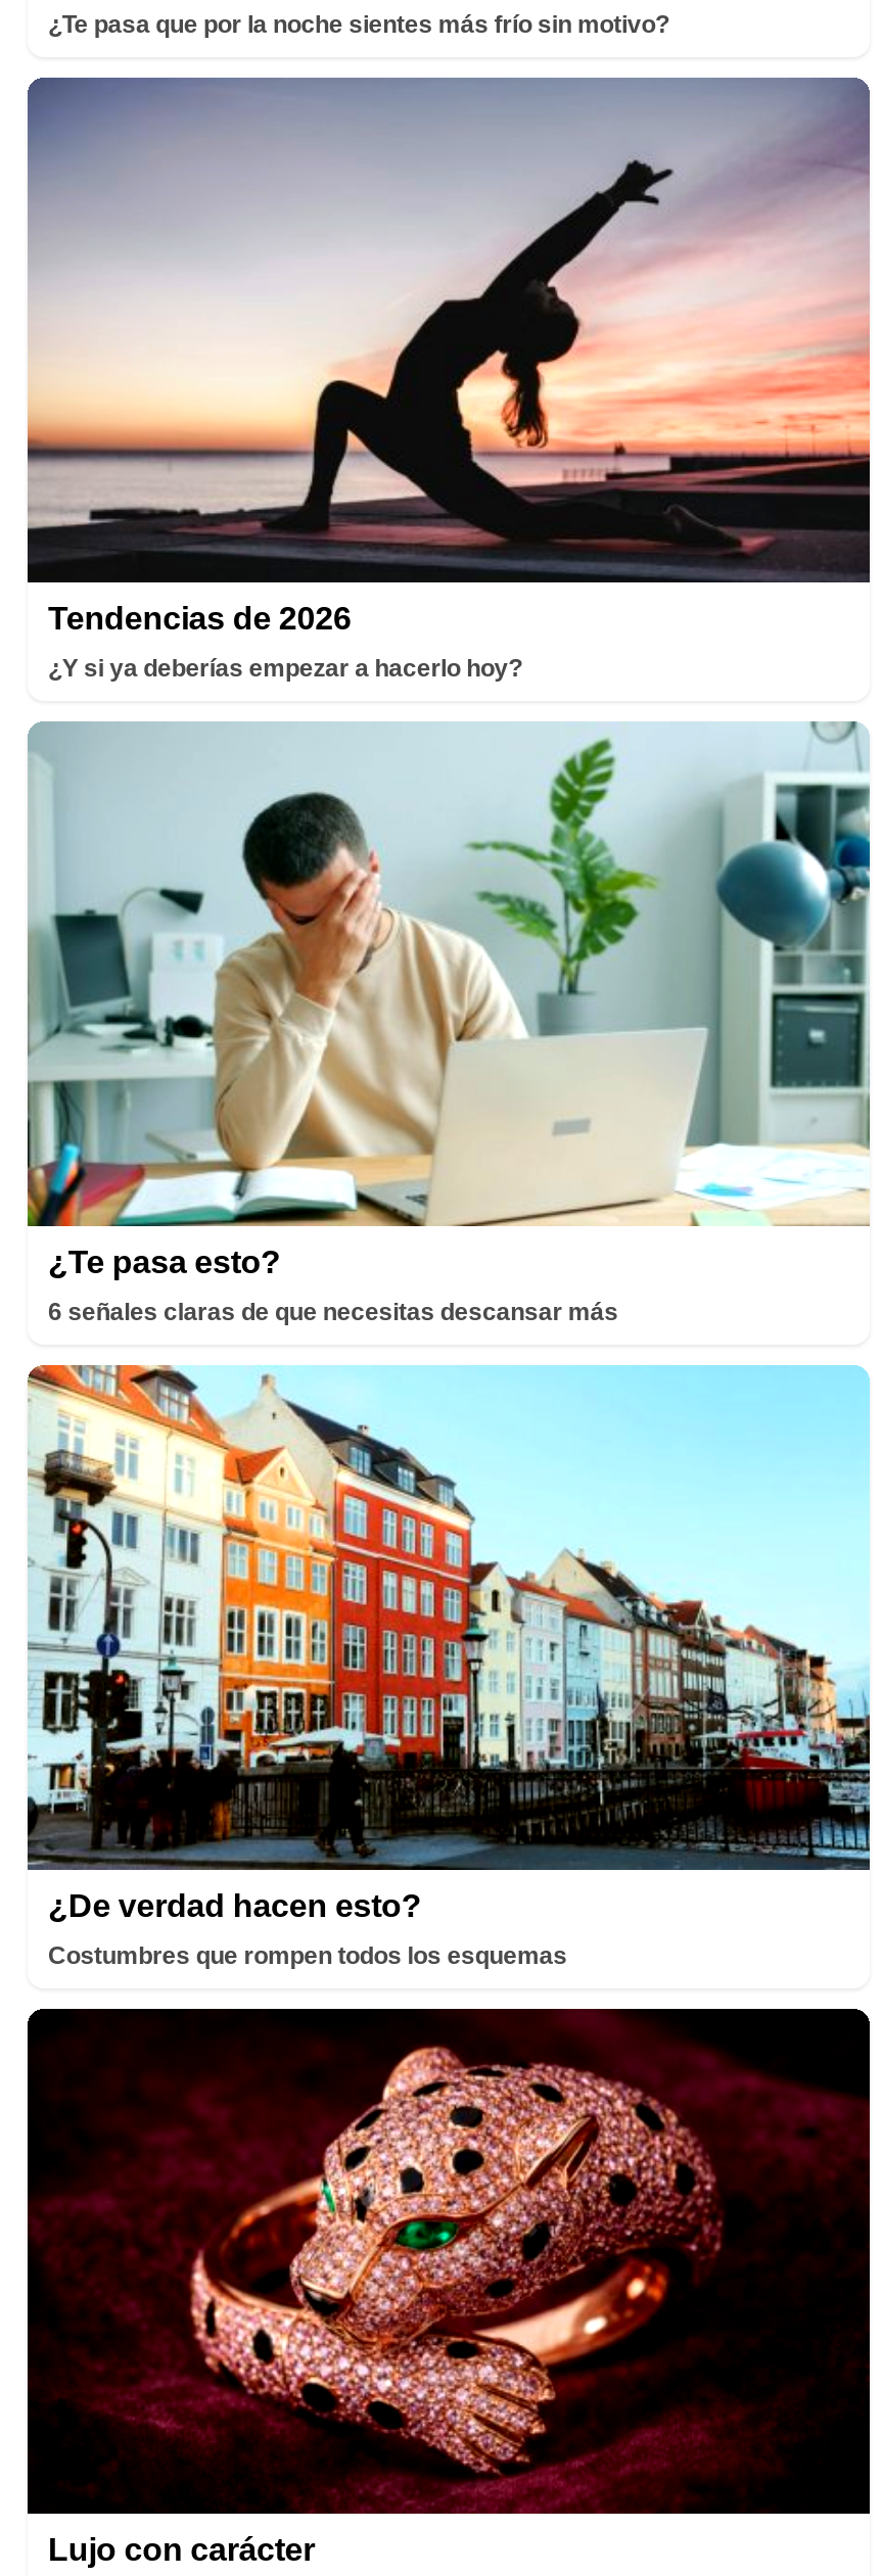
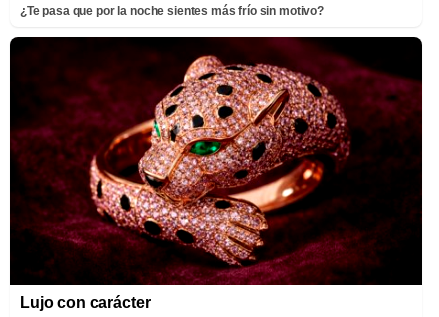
[26,76,872,682] [image] | Tendencias de 2026 | ¿Y si ya deberías empezar a hacerlo hoy? -> none
[26,719,872,1326] [image] | ¿Te pasa esto? | 6 señales claras de que necesitas descansar más -> none
[26,1363,872,1970] [image] | ¿De verdad hacen esto? | Costumbres que rompen todos los esquemas -> none

